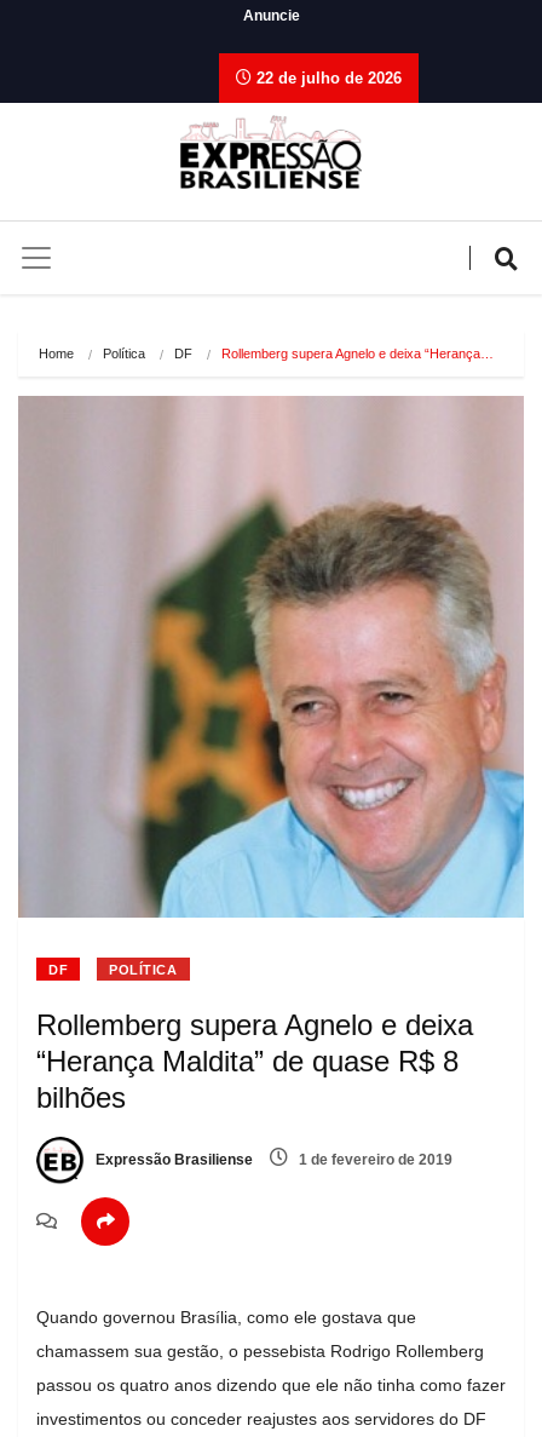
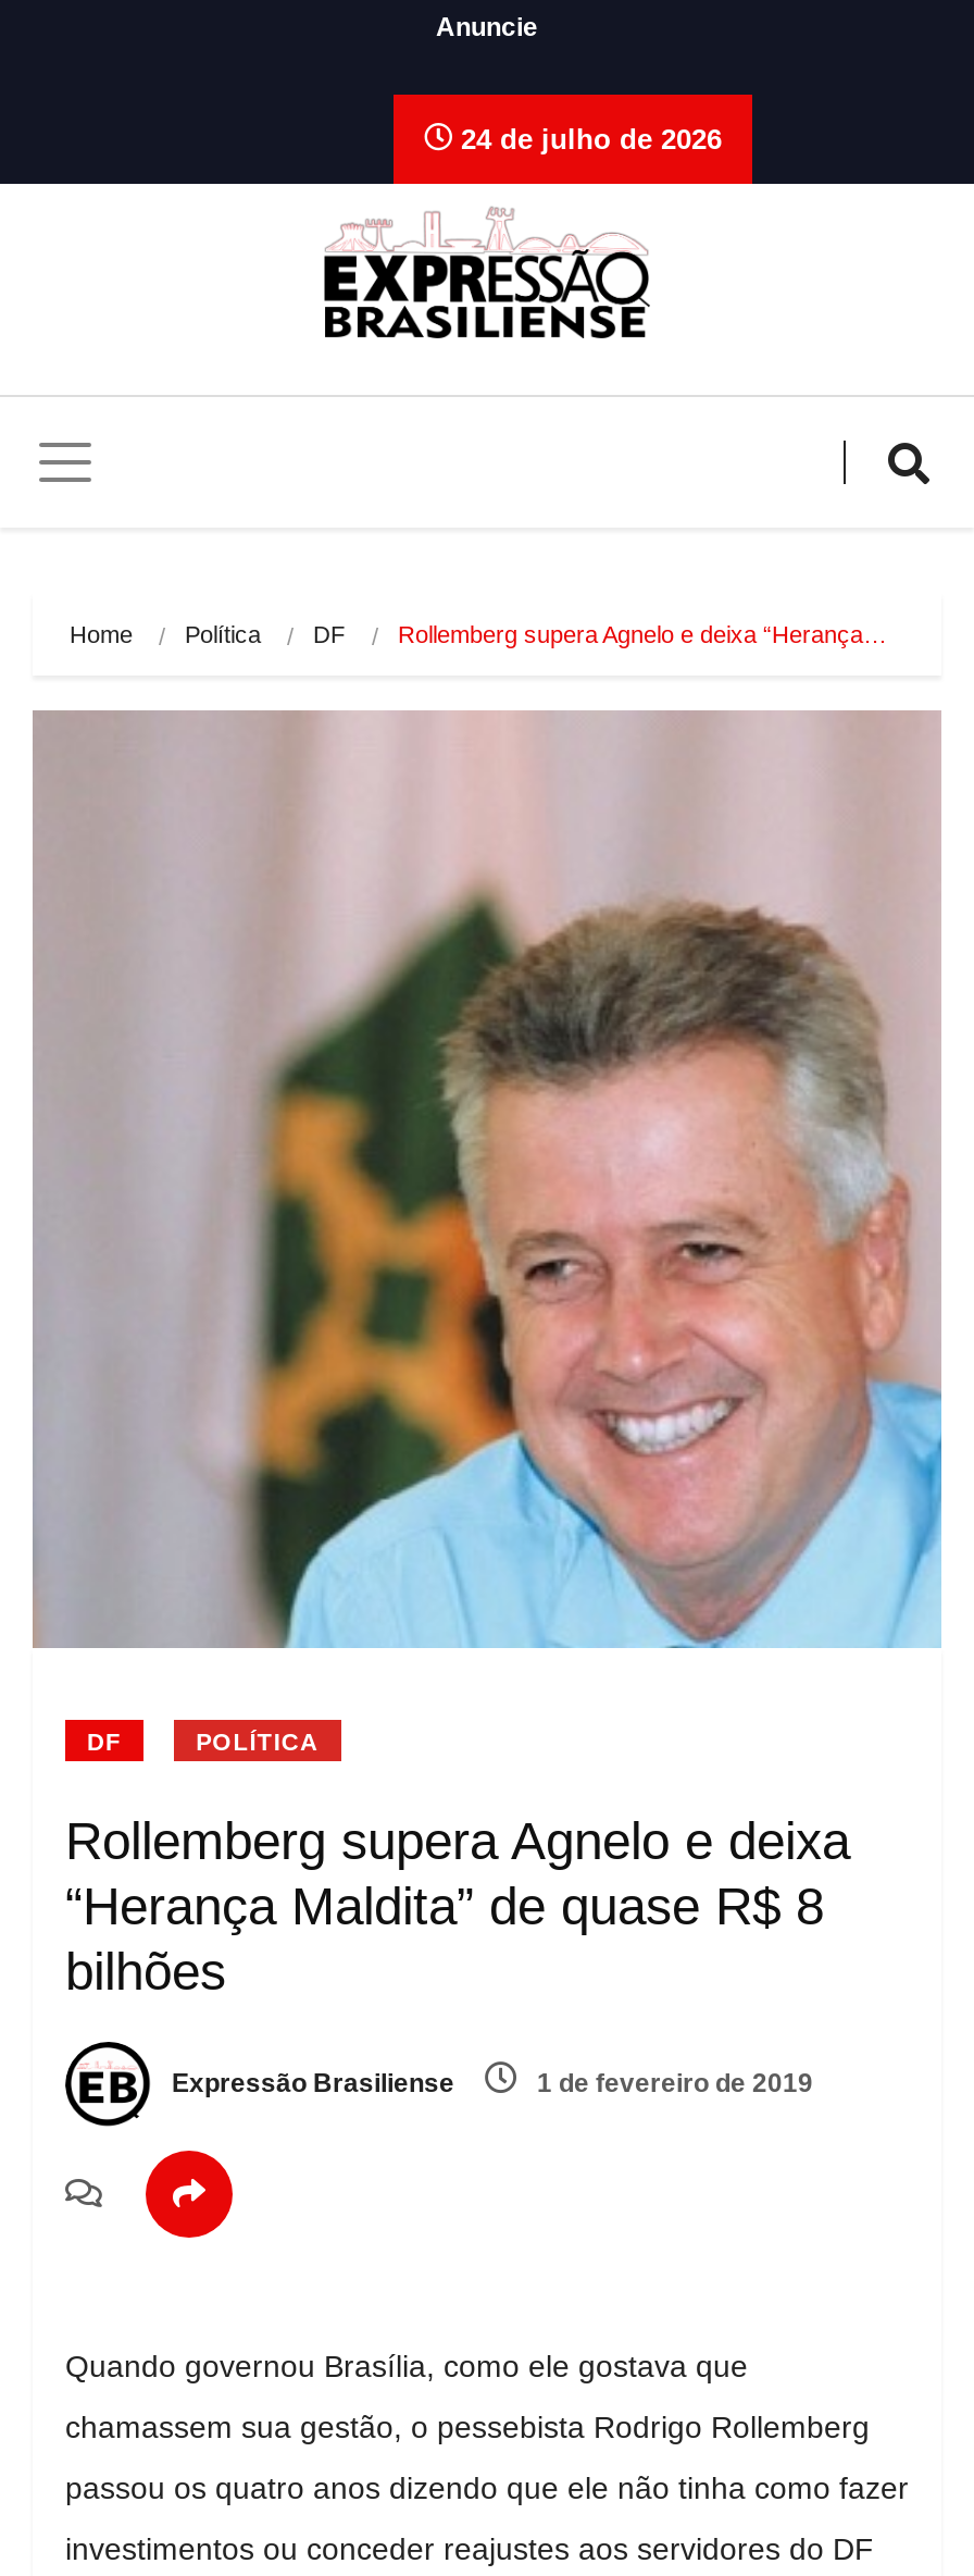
[252,69,402,87] 22 de julho de 2026 -> [452,123,722,156] 24 de julho de 2026

